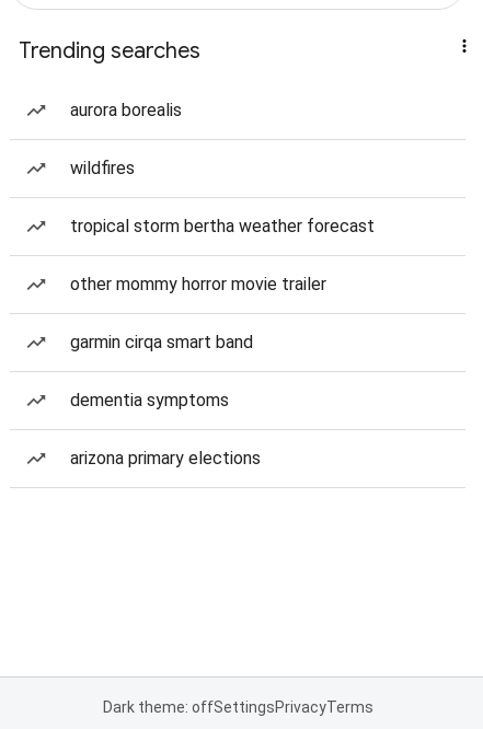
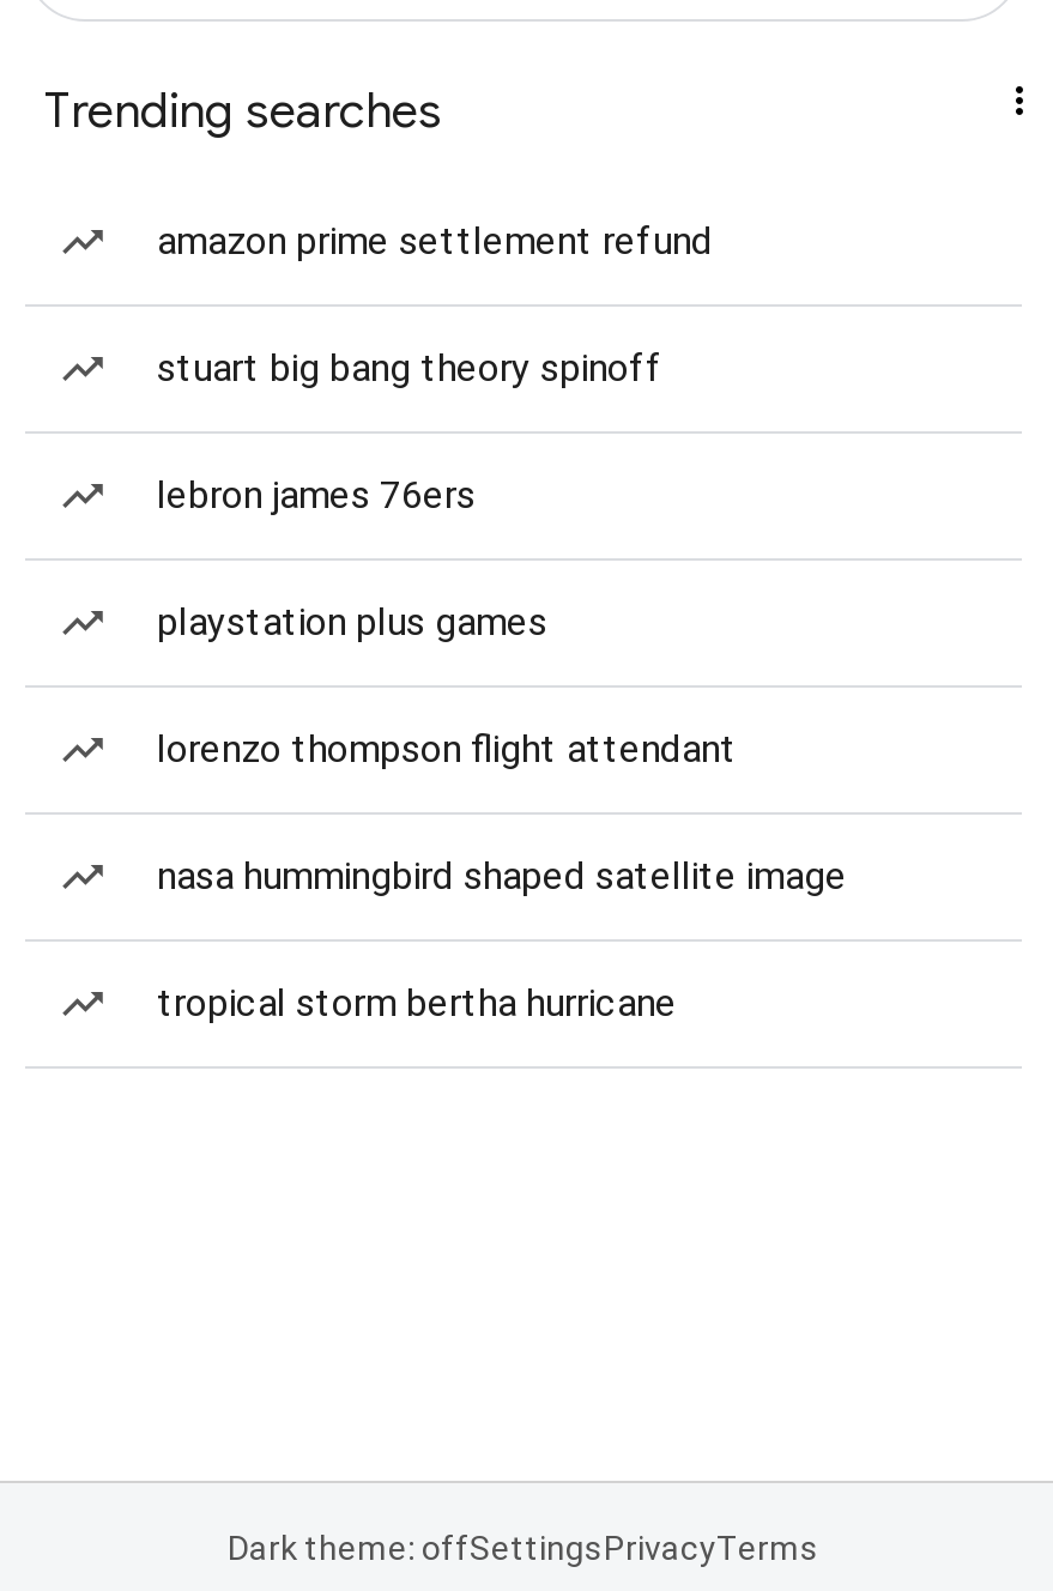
[70,100,182,120] aurora borealis -> [157,218,713,264] amazon prime settlement refund
[70,158,135,178] wildfires -> [157,345,662,391] stuart big bang theory spinoff
[70,216,375,236] tropical storm bertha weather forecast -> [157,472,476,518] lebron james 76ers
[70,274,326,294] other mommy horror movie trailer -> [157,599,547,645] playstation plus games
[70,332,253,352] garmin cirqa smart band -> [157,726,737,772] lorenzo thompson flight attendant
[70,390,229,410] dementia symptoms -> [157,853,847,899] nasa hummingbird shaped satellite image
[70,448,261,468] arizona primary elections -> [157,980,677,1026] tropical storm bertha hurricane

